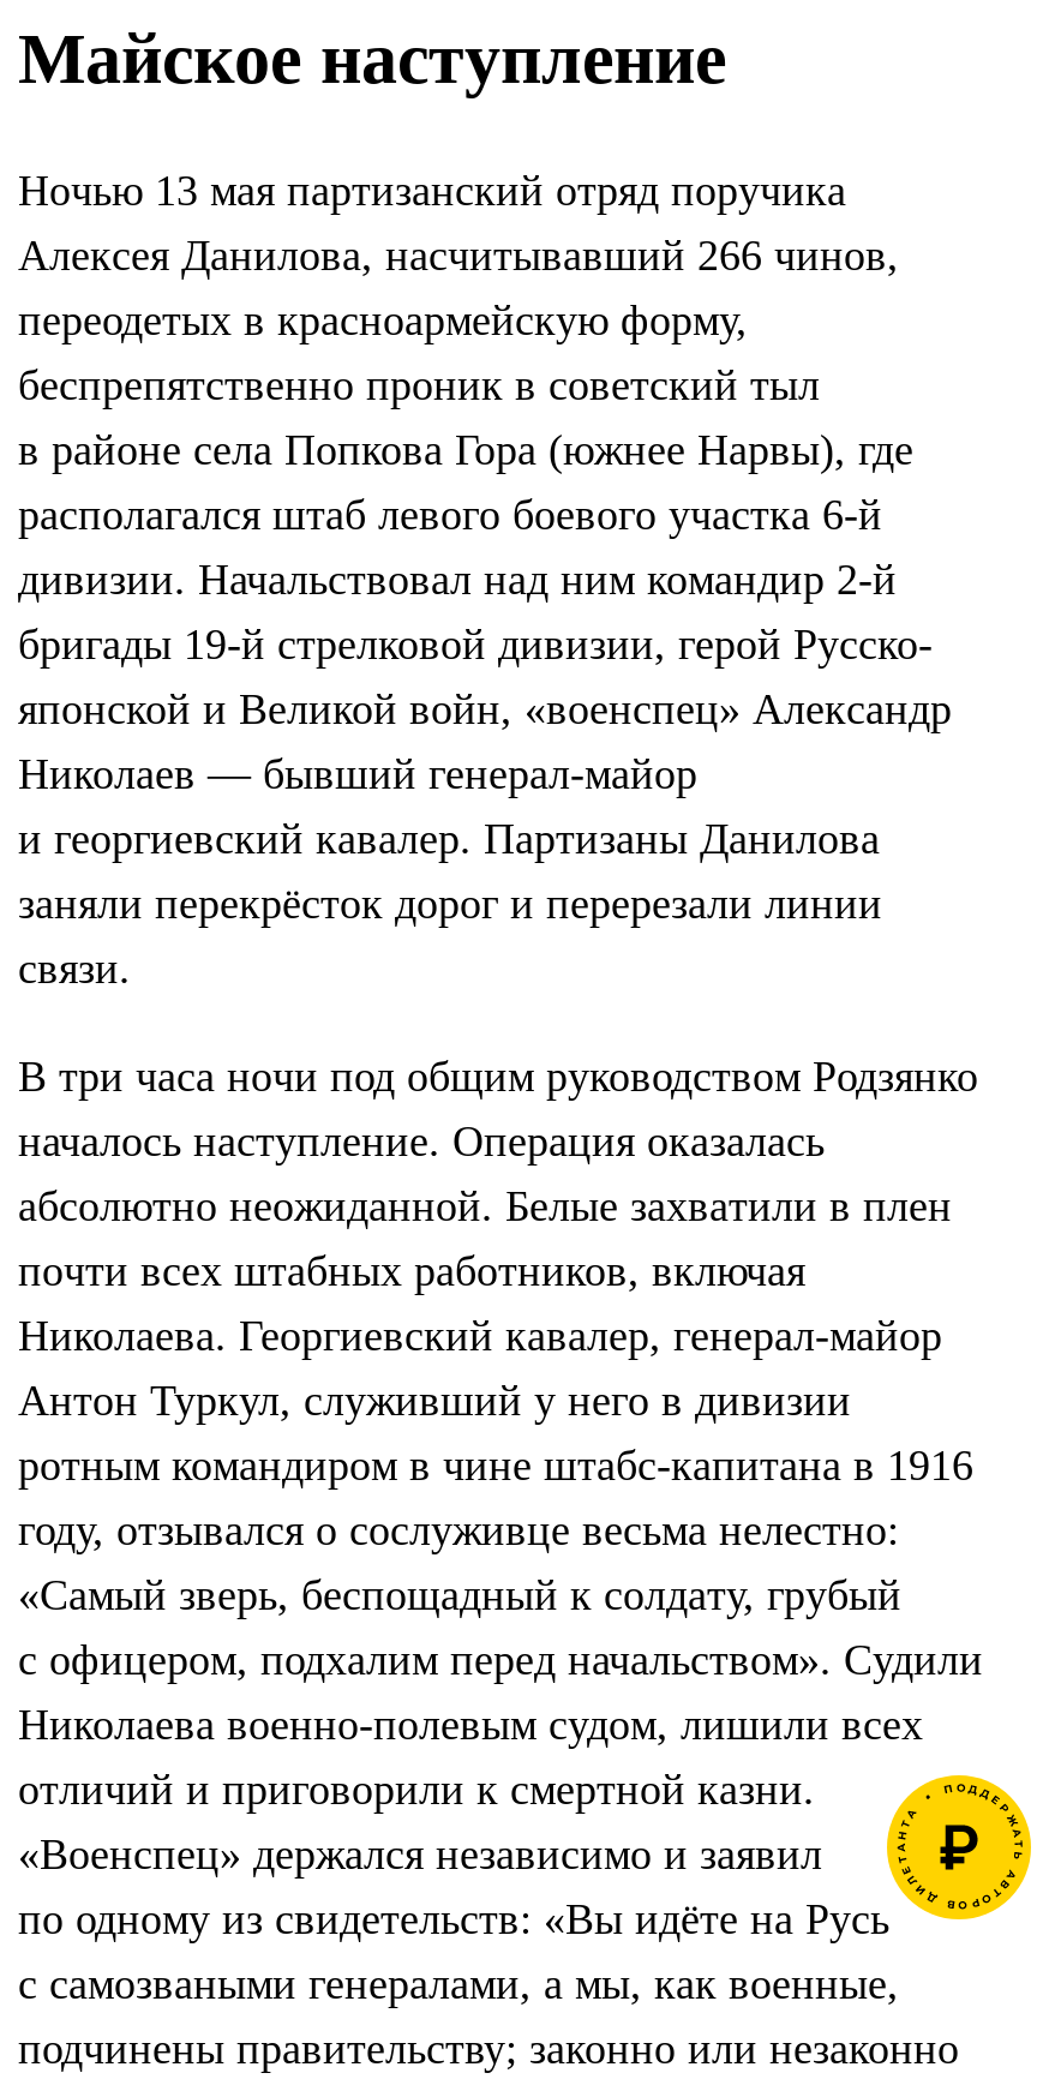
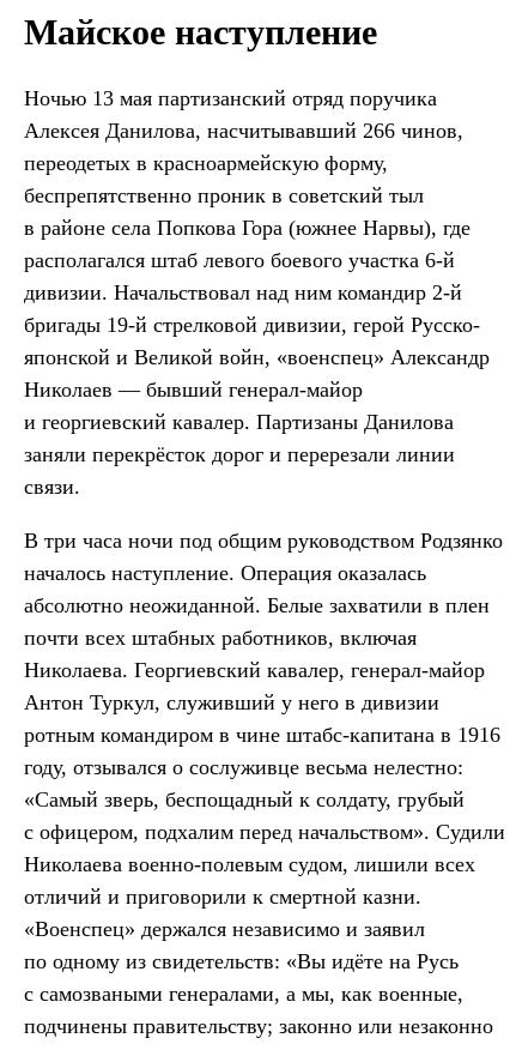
[885,1773,1033,1922] [image] -> none

